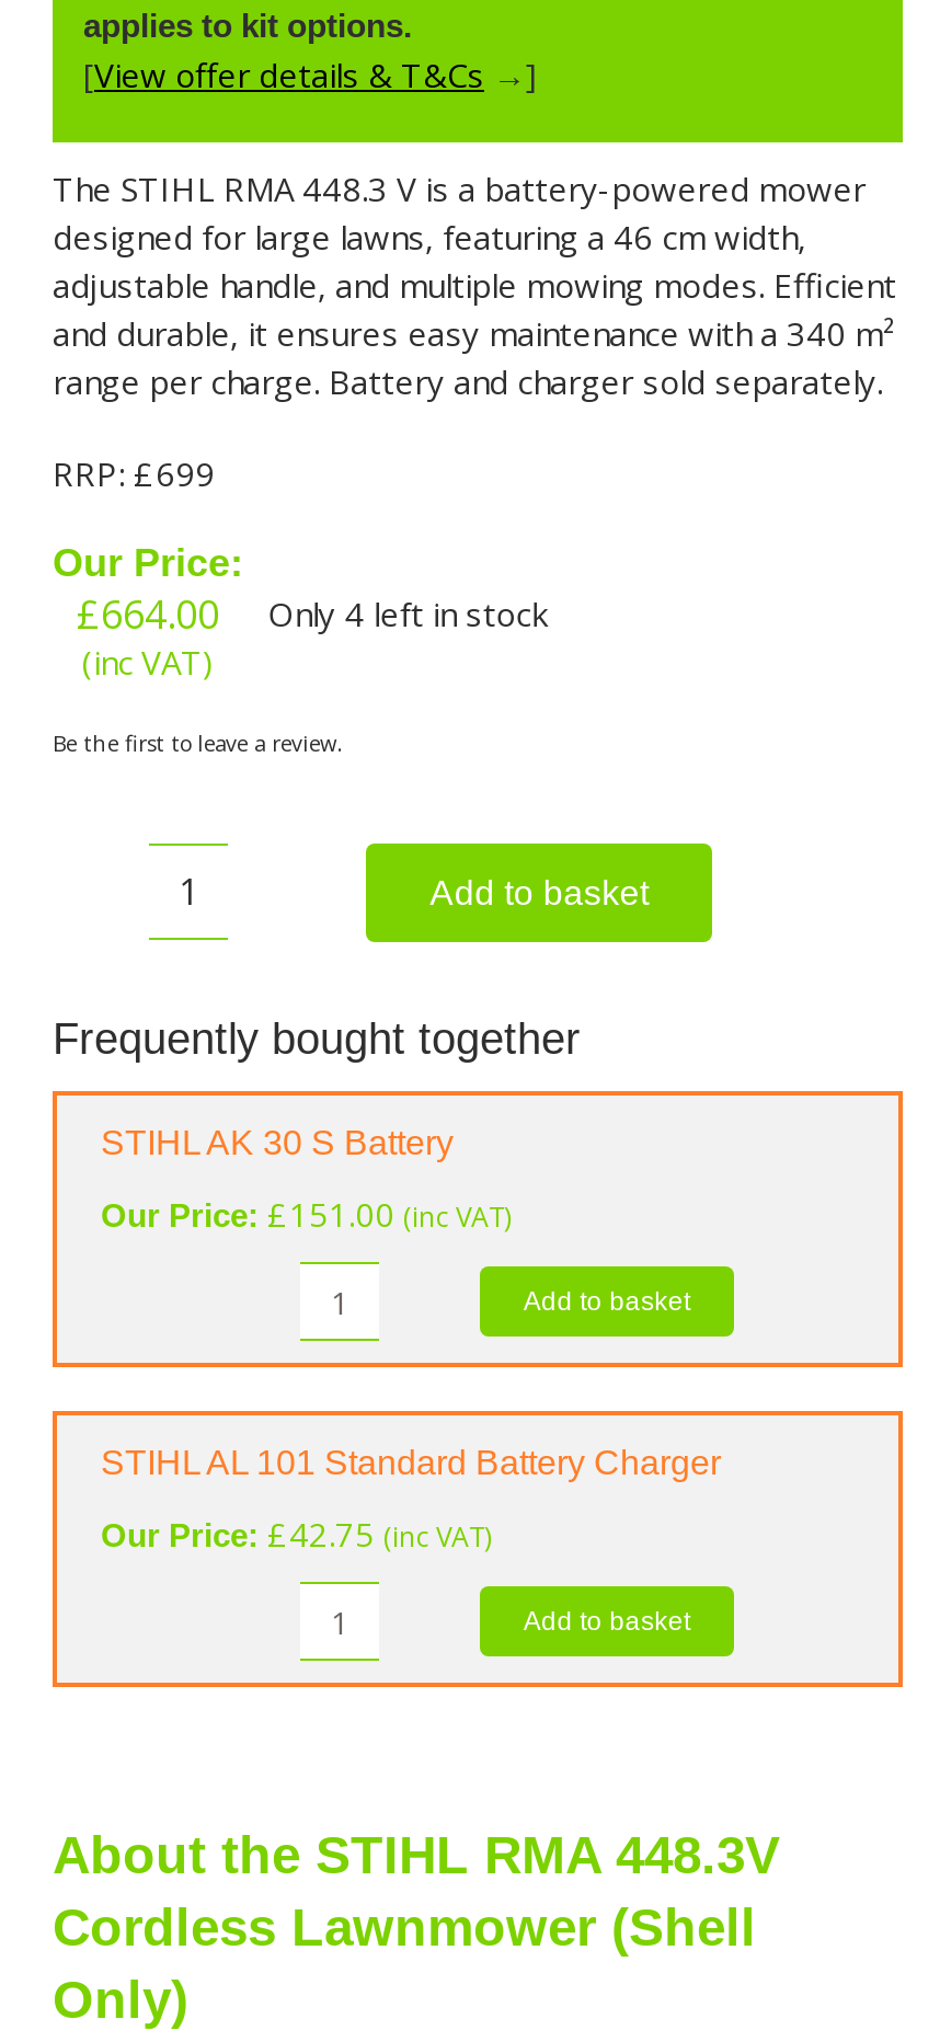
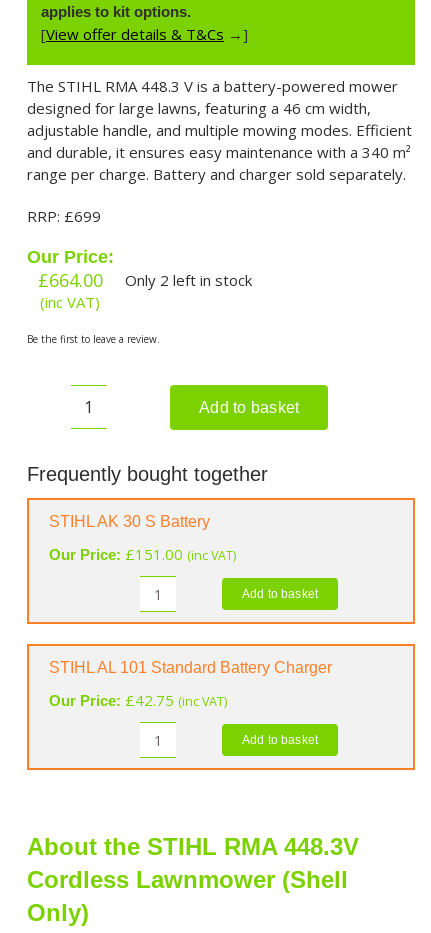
[268,590,546,634] Only 4 left in stock -> [125,269,252,289] Only 2 left in stock

